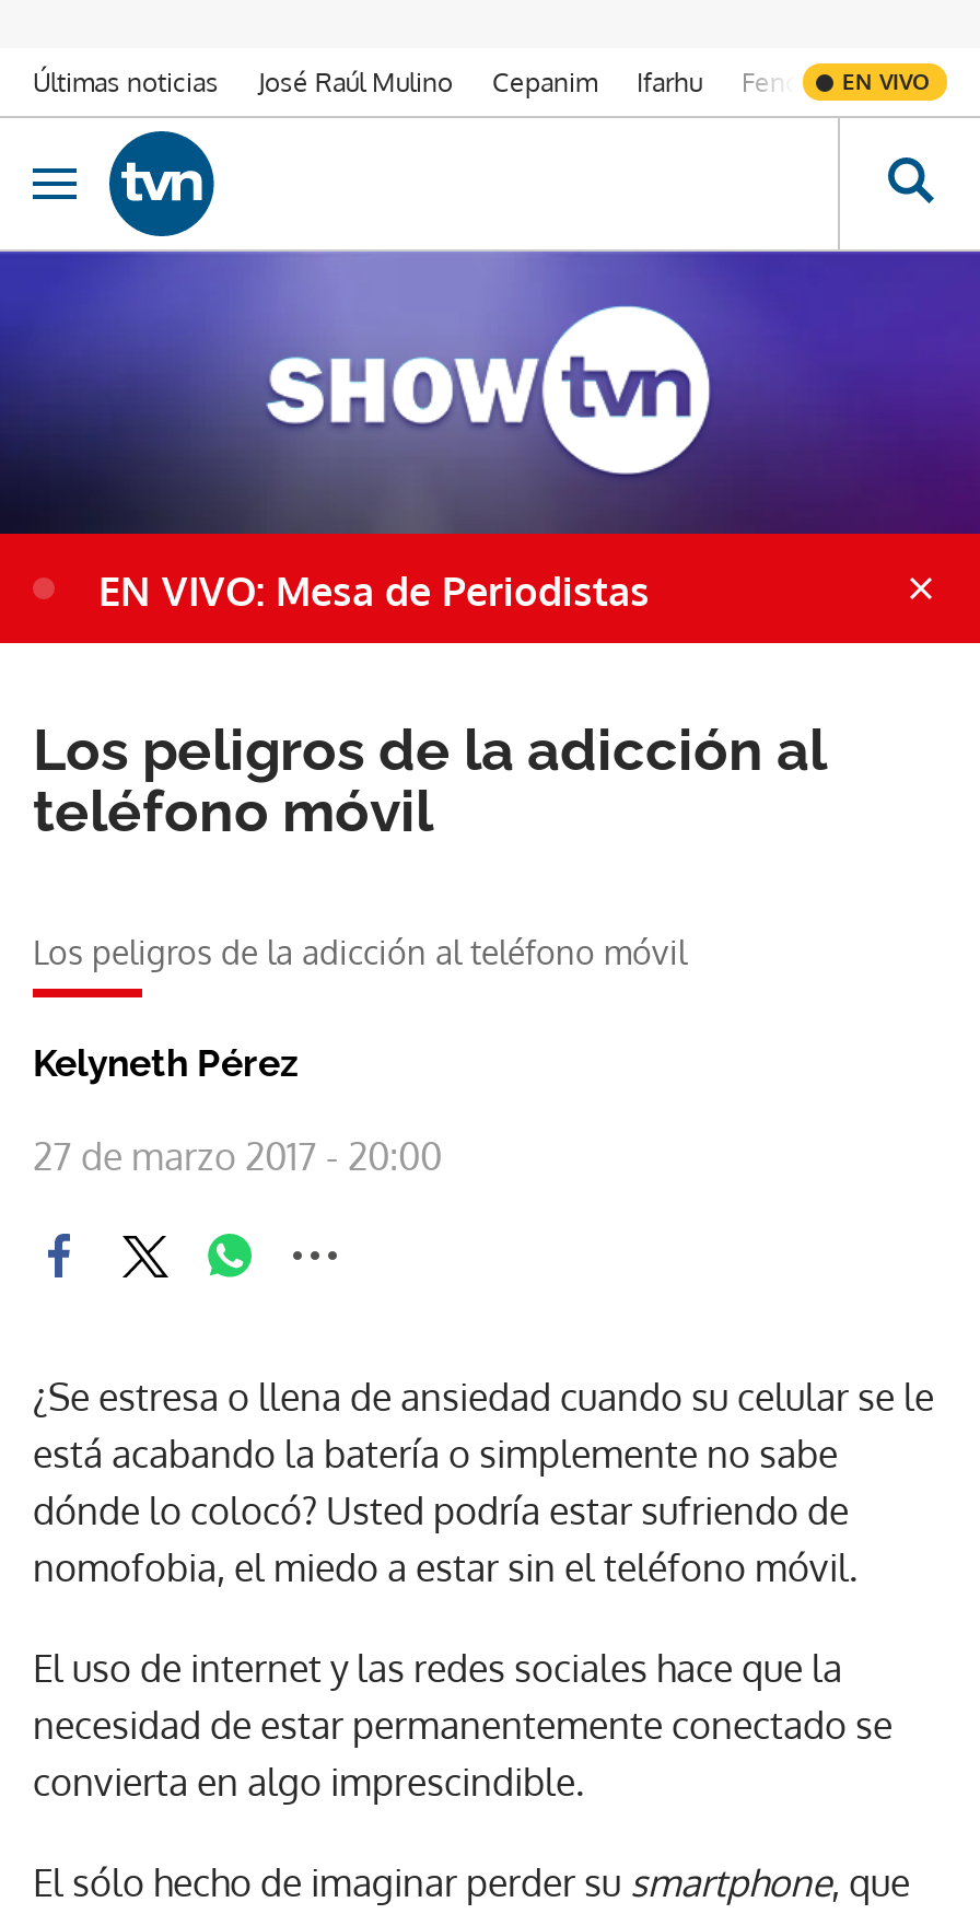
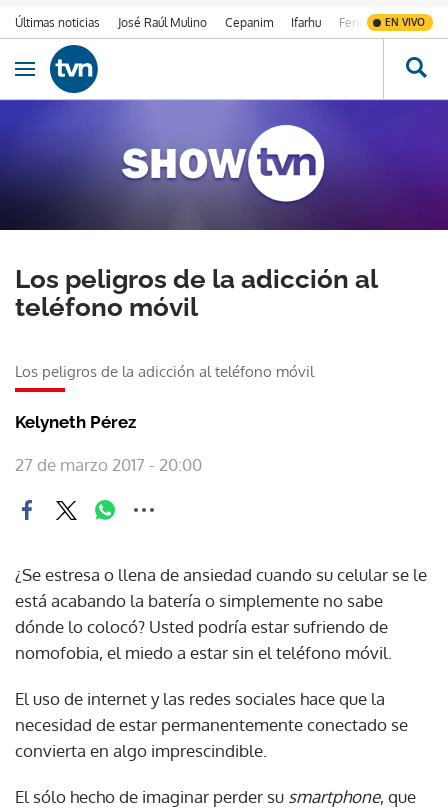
[98,567,650,615] EN VIVO: Mesa de Periodistas -> none

